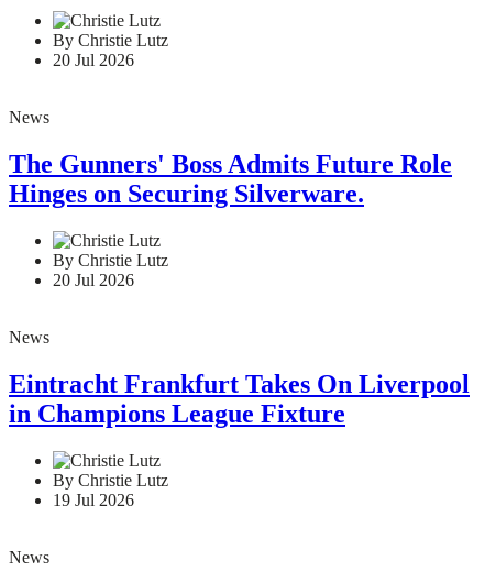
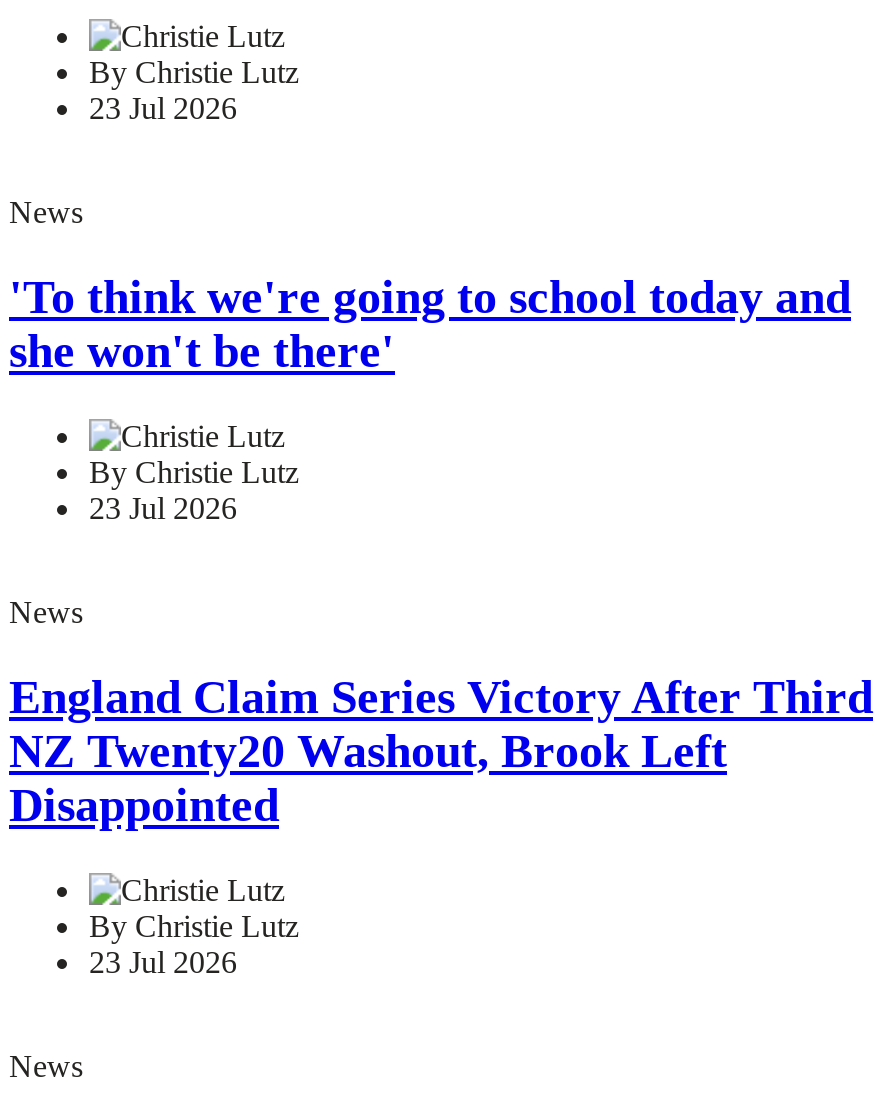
[53,51,134,70] 20 Jul 2026 -> [89,92,237,126] 23 Jul 2026
[9,150,452,208] The Gunners' Boss Admits Future Role | Hinges on Securing Silverware. -> [9,272,851,378] 'To think we're going to school today and | she won't be there'
[53,271,134,290] 20 Jul 2026 -> [89,491,237,525] 23 Jul 2026
[9,370,470,428] Eintracht Frankfurt Takes On Liverpool | in Champions League Fixture -> [9,671,873,831] England Claim Series Victory After Third | NZ Twenty20 Washout, Brook Left | Disappointed
[53,491,134,509] 19 Jul 2026 -> [89,945,237,979] 23 Jul 2026

